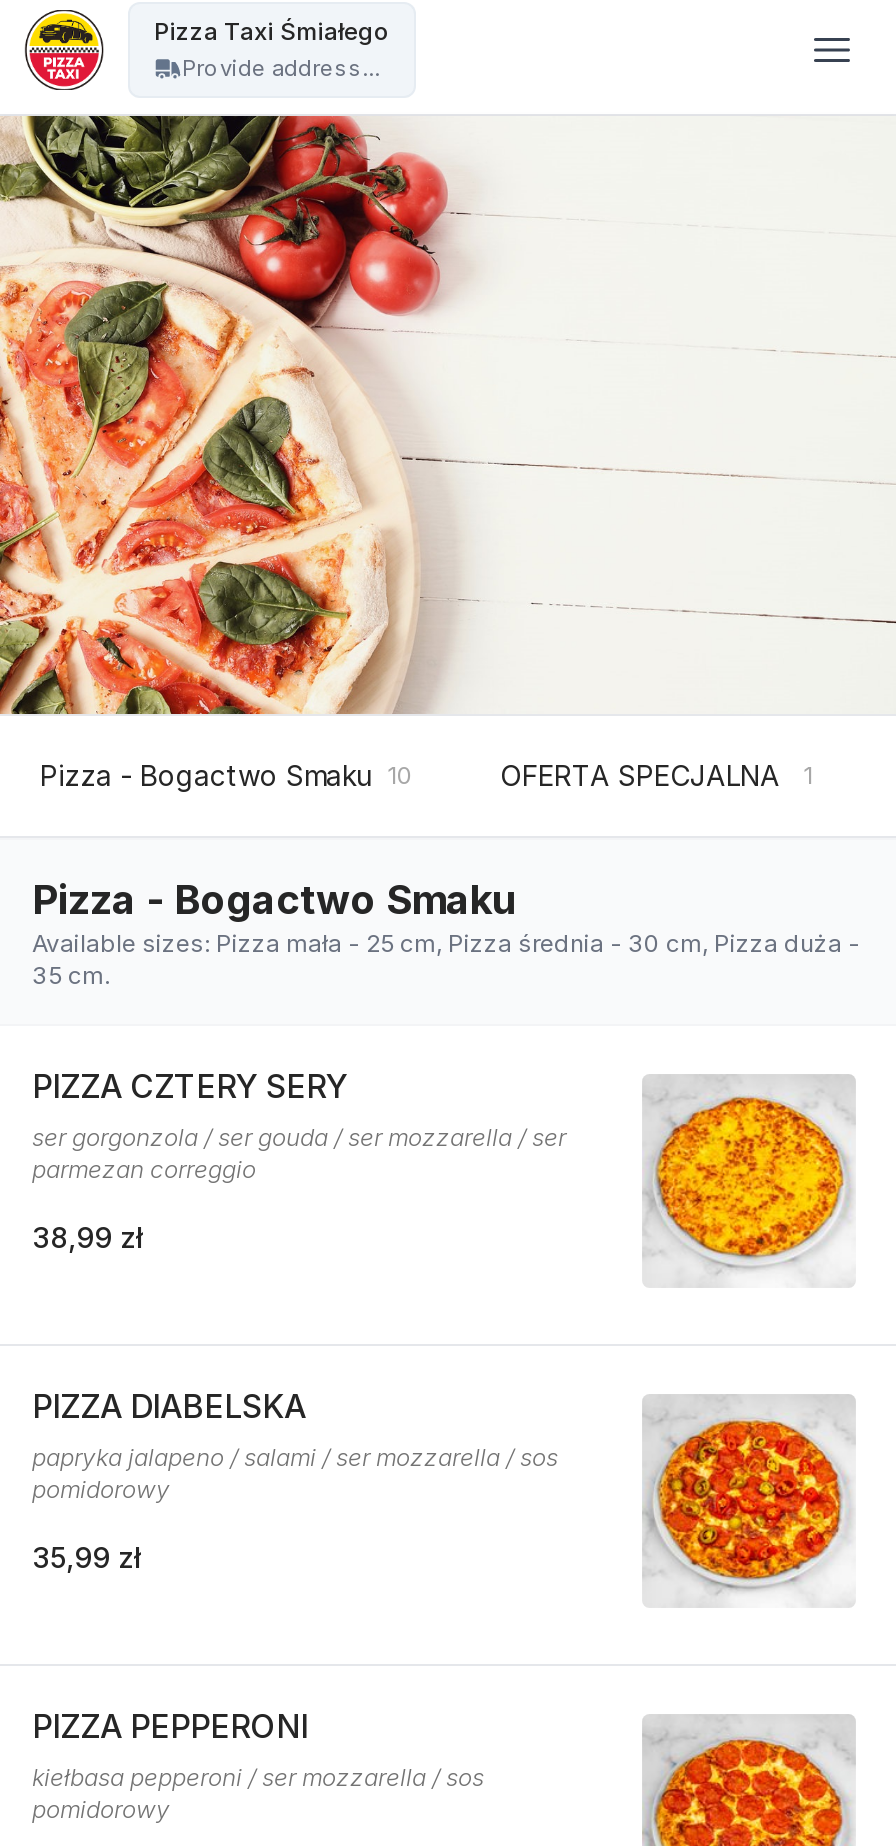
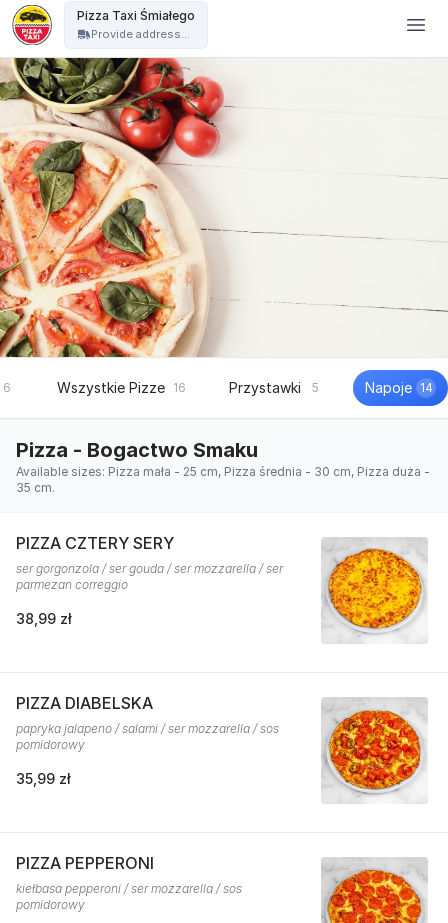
[40,758,813,792] Pizza - Bogactwo Smaku 10 | OFERTA SPECJALNA | 1 -> [3,379,432,396] 6 | Wszystkie Pizze 16 | Przystawki | 5 | Napoje 14

